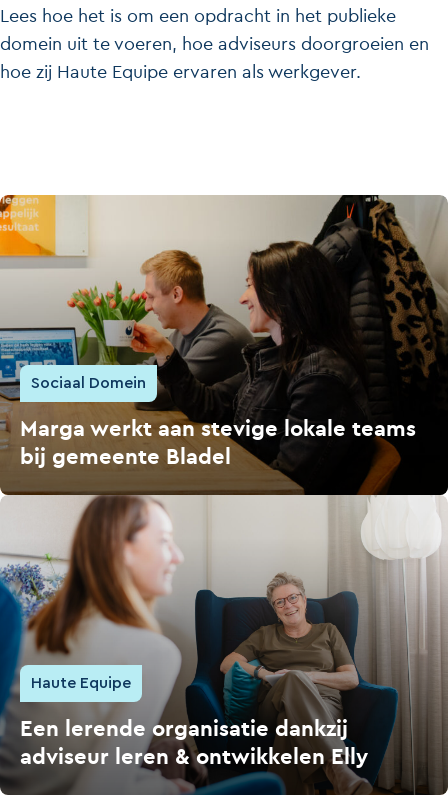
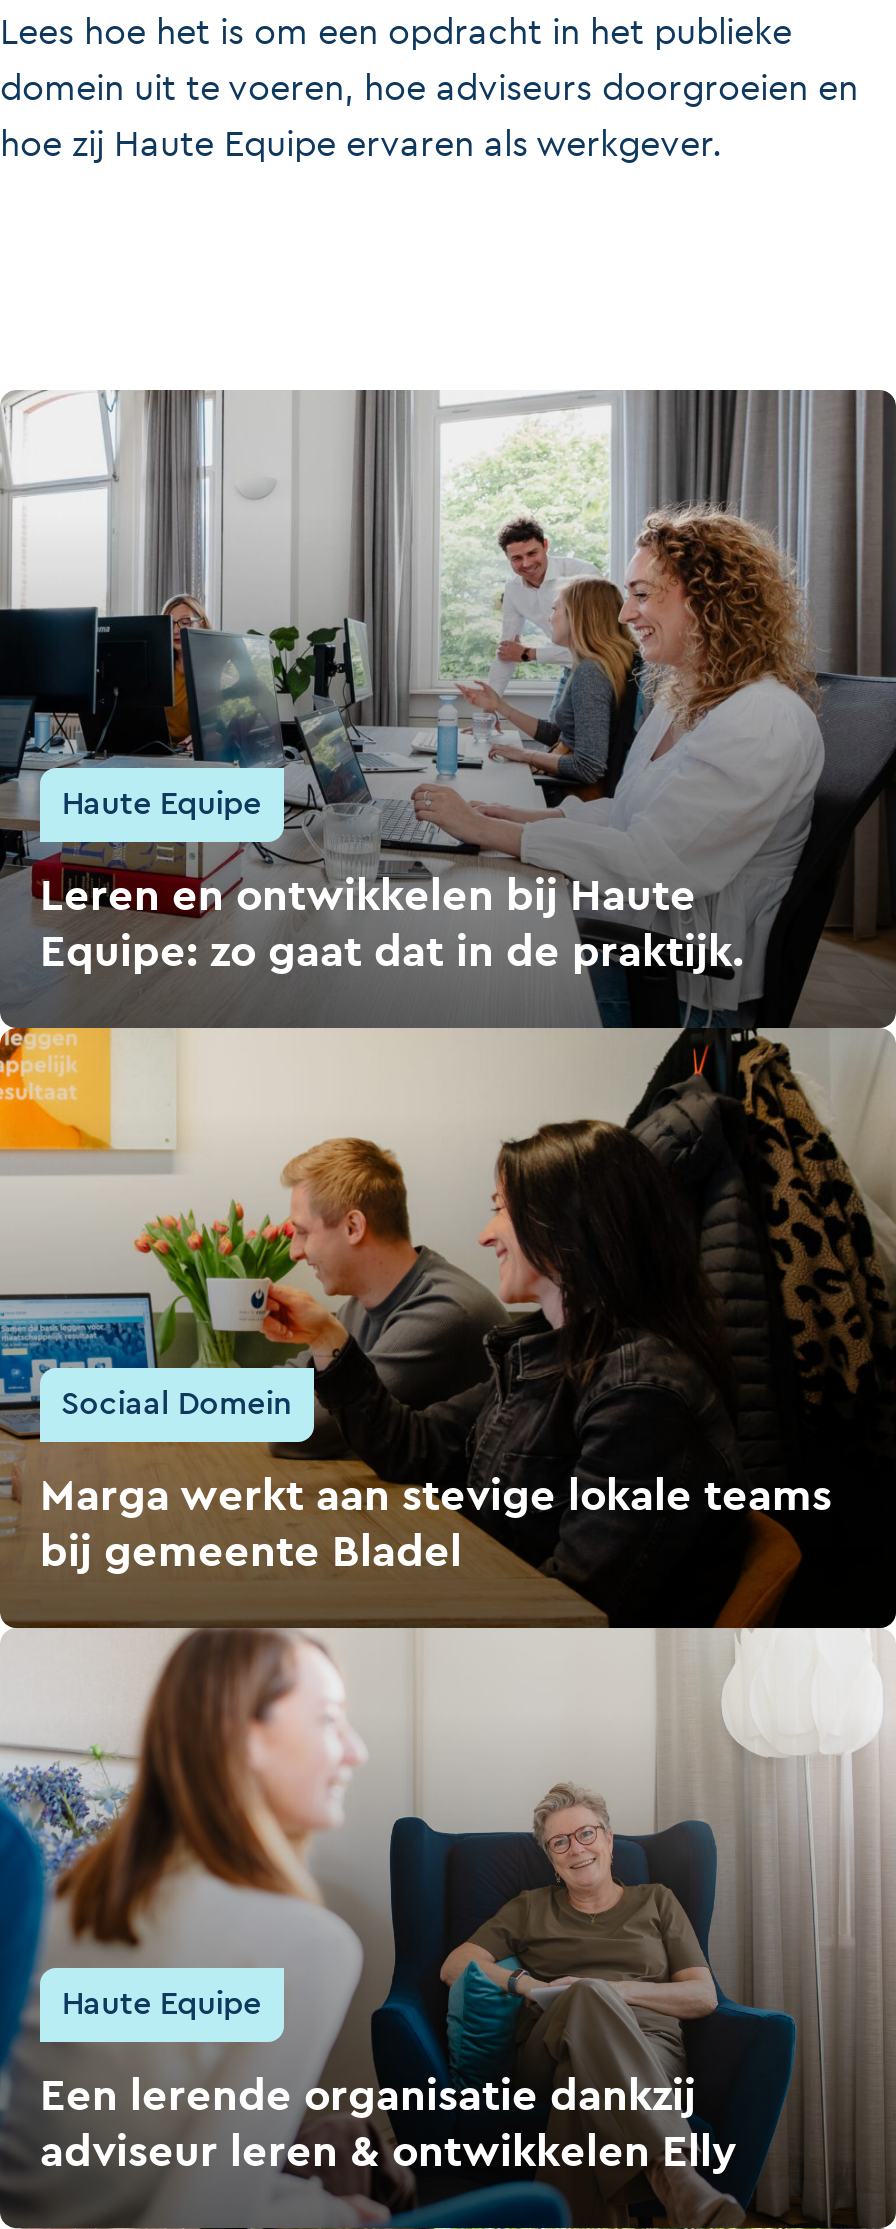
none -> [6,388,890,1030] [image] | Haute Equipe | Leren en ontwikkelen bij Haute | Equipe: zo gaat dat in de praktijk.

